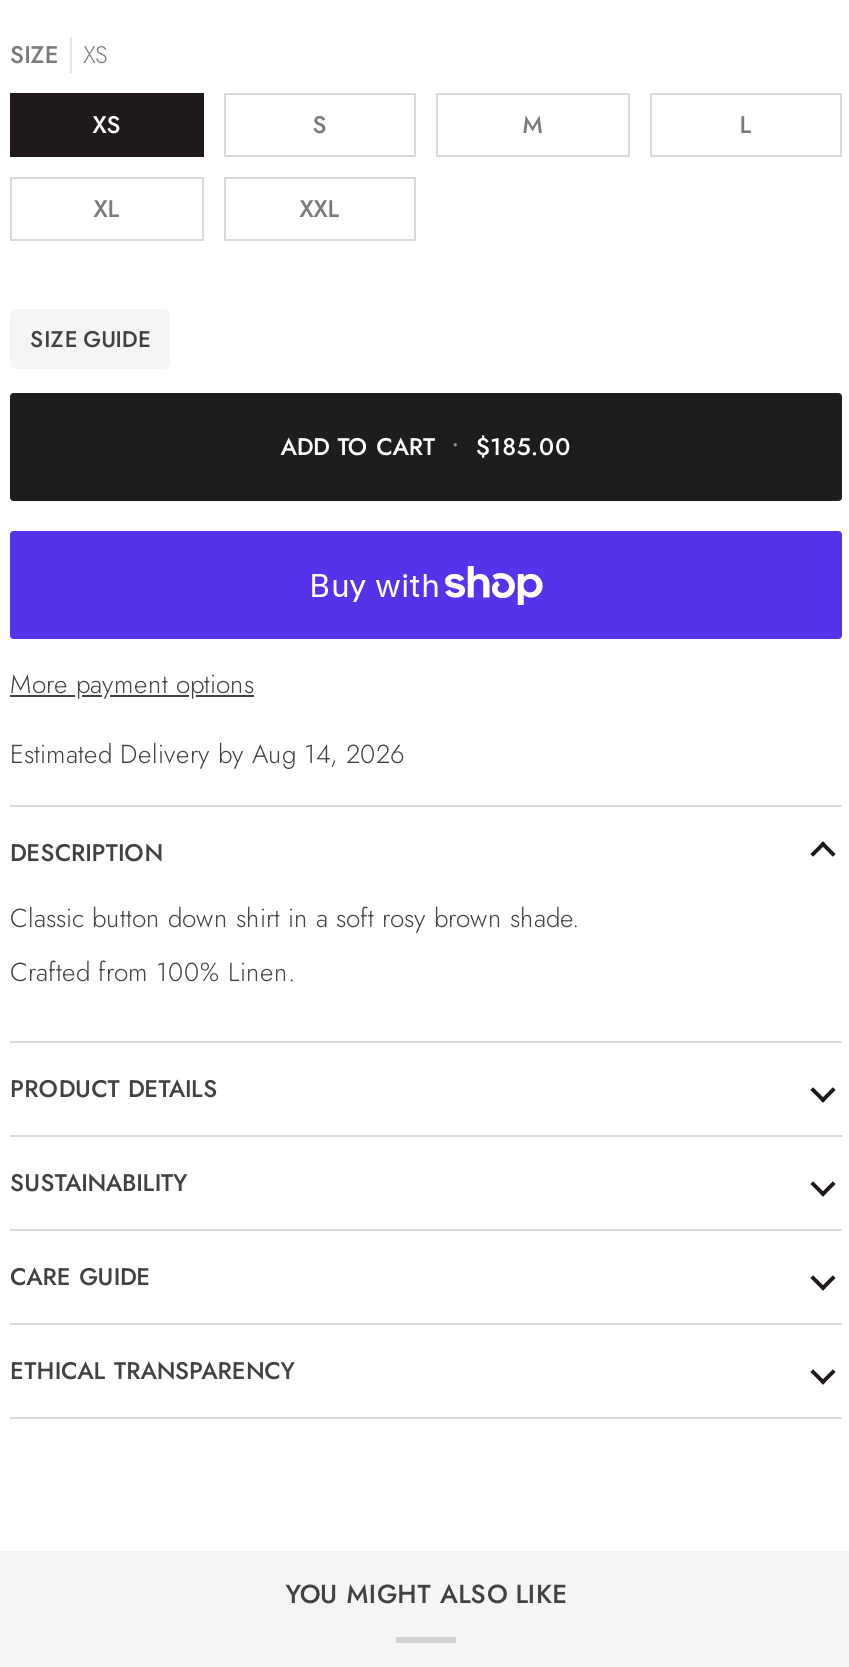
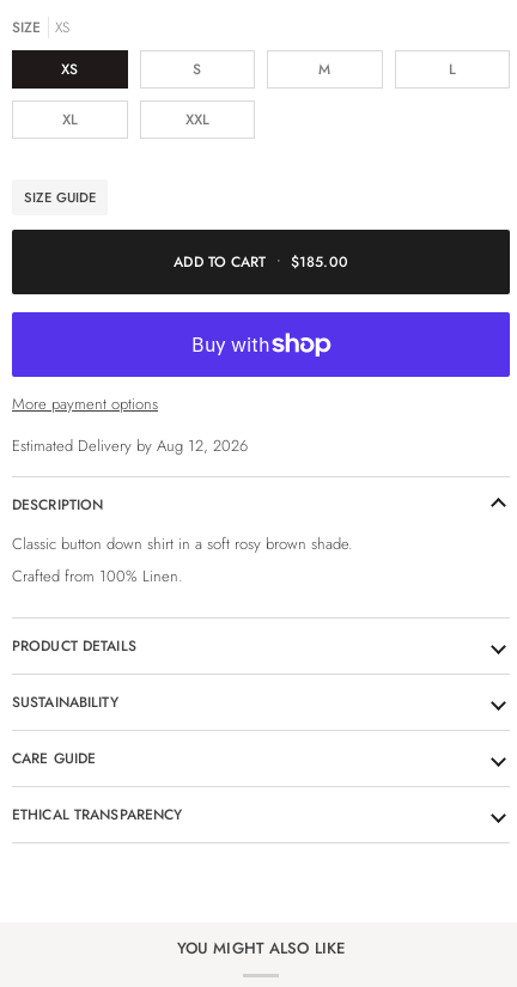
[10,735,404,773] Estimated Delivery by Aug 14, 2026 -> [12,435,248,457] Estimated Delivery by Aug 12, 2026

